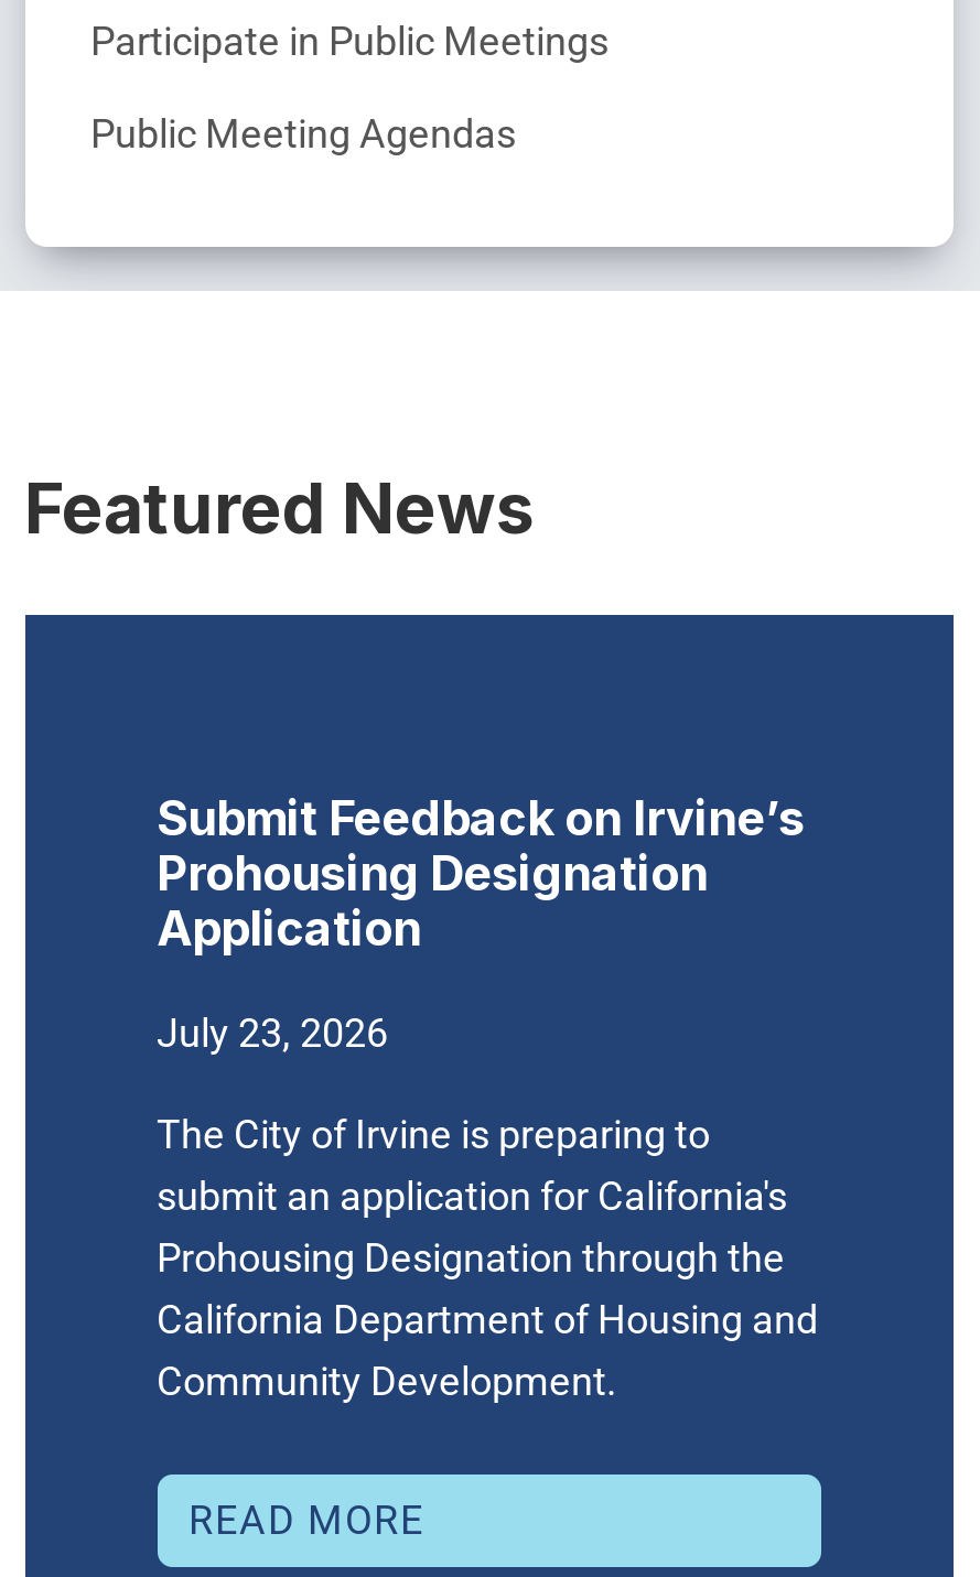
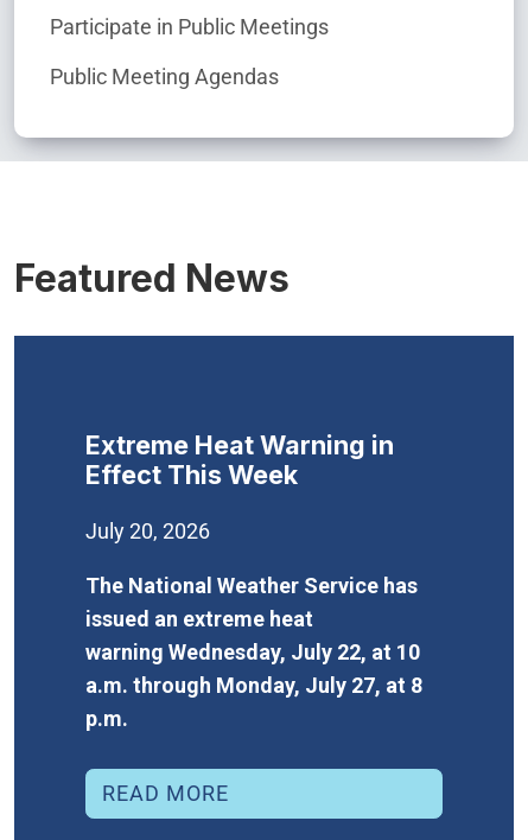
[157,789,805,957] Submit Feedback on Irvine’s | Prohousing Designation | Application -> [85,430,393,490] Extreme Heat Warning in | Effect This Week
[157,1008,388,1055] July 23, 2026 -> [85,518,209,543] July 20, 2026
[157,1110,818,1403] The City of Irvine is preparing to | submit an application for California's | Prohousing Designation through the | California Department of Housing and | Community Development. -> [85,572,422,730] The National Weather Service has | issued an extreme heat | warning Wednesday, July 22, at 10 | a.m. through Monday, July 27, at 8 | p.m.

